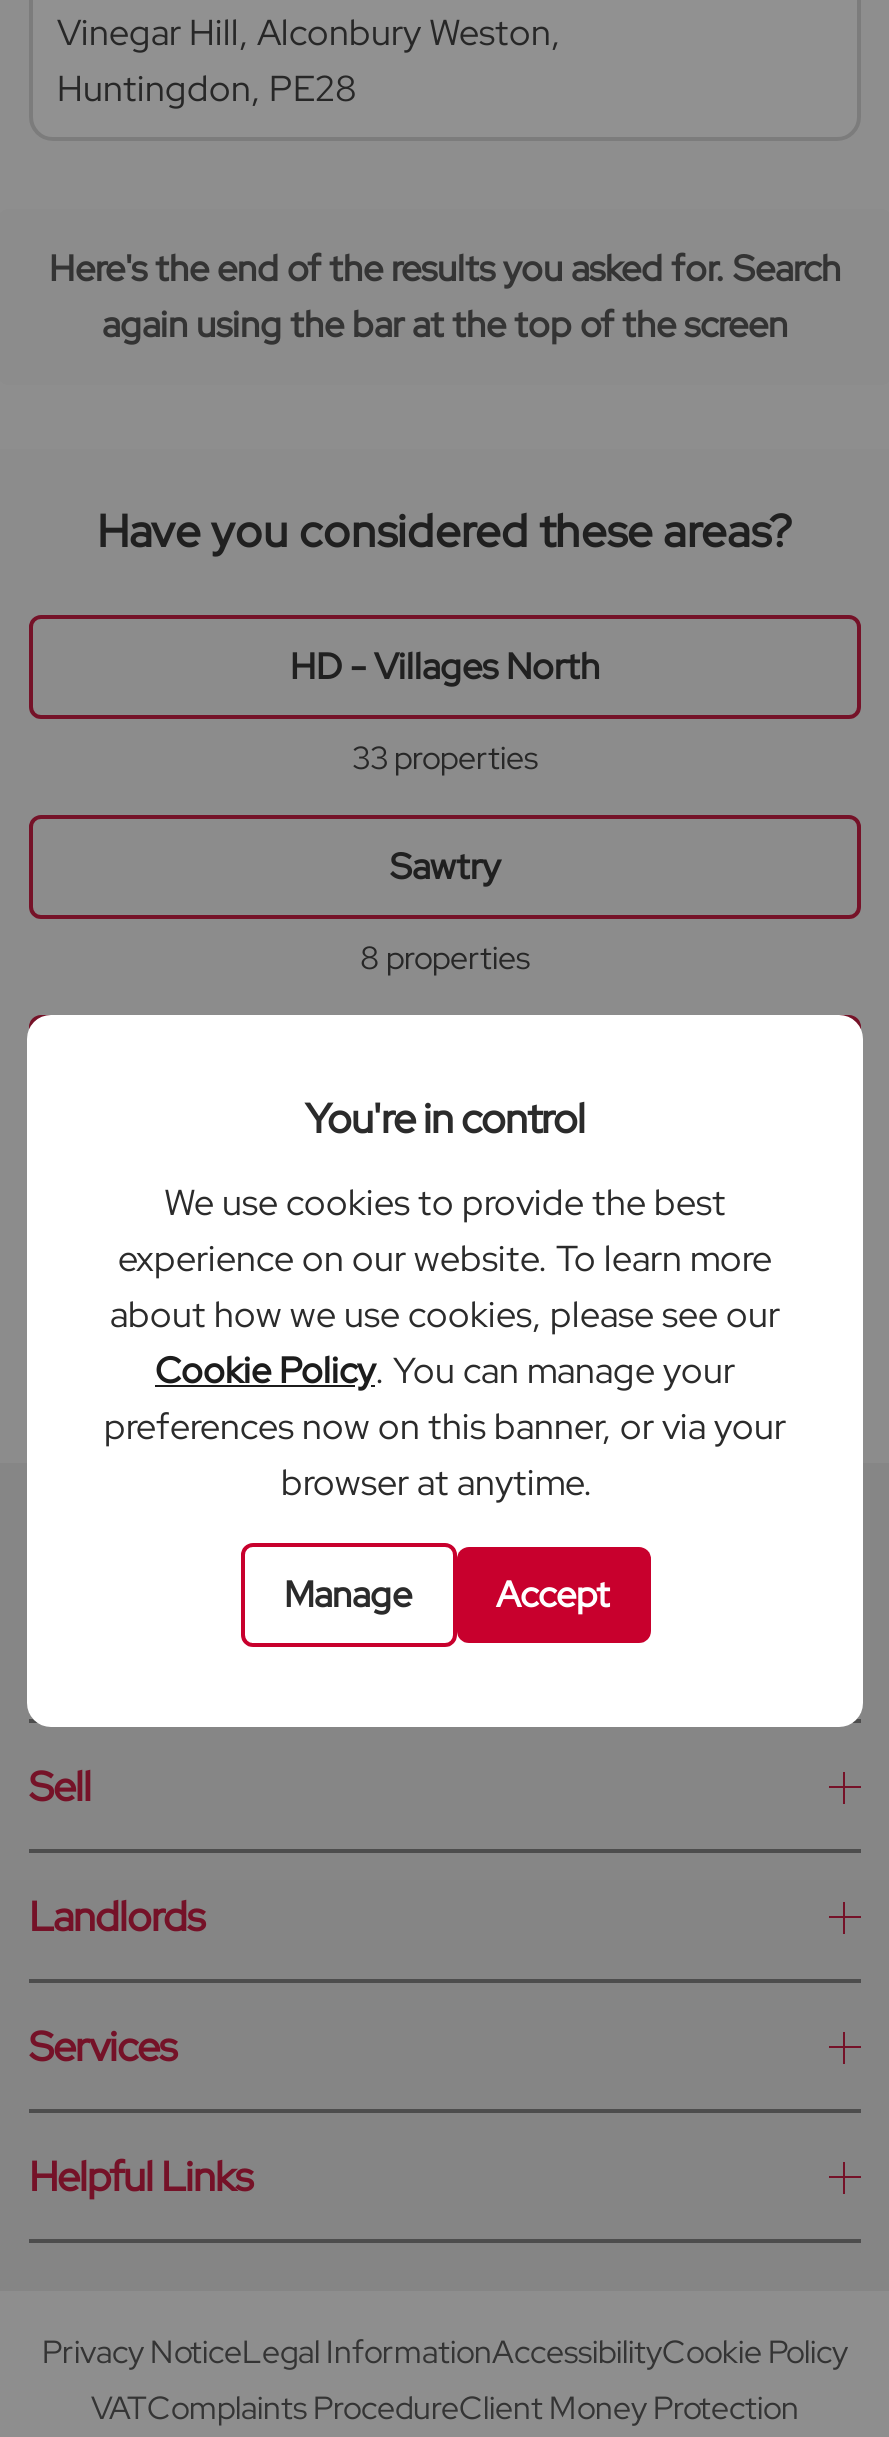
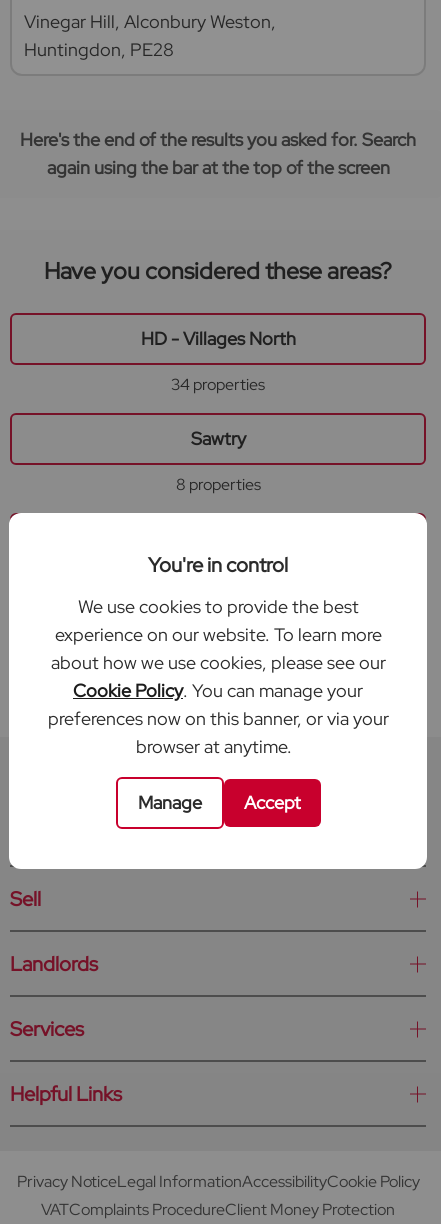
[352,737,538,779] 33 properties -> [171,374,265,395] 34 properties

